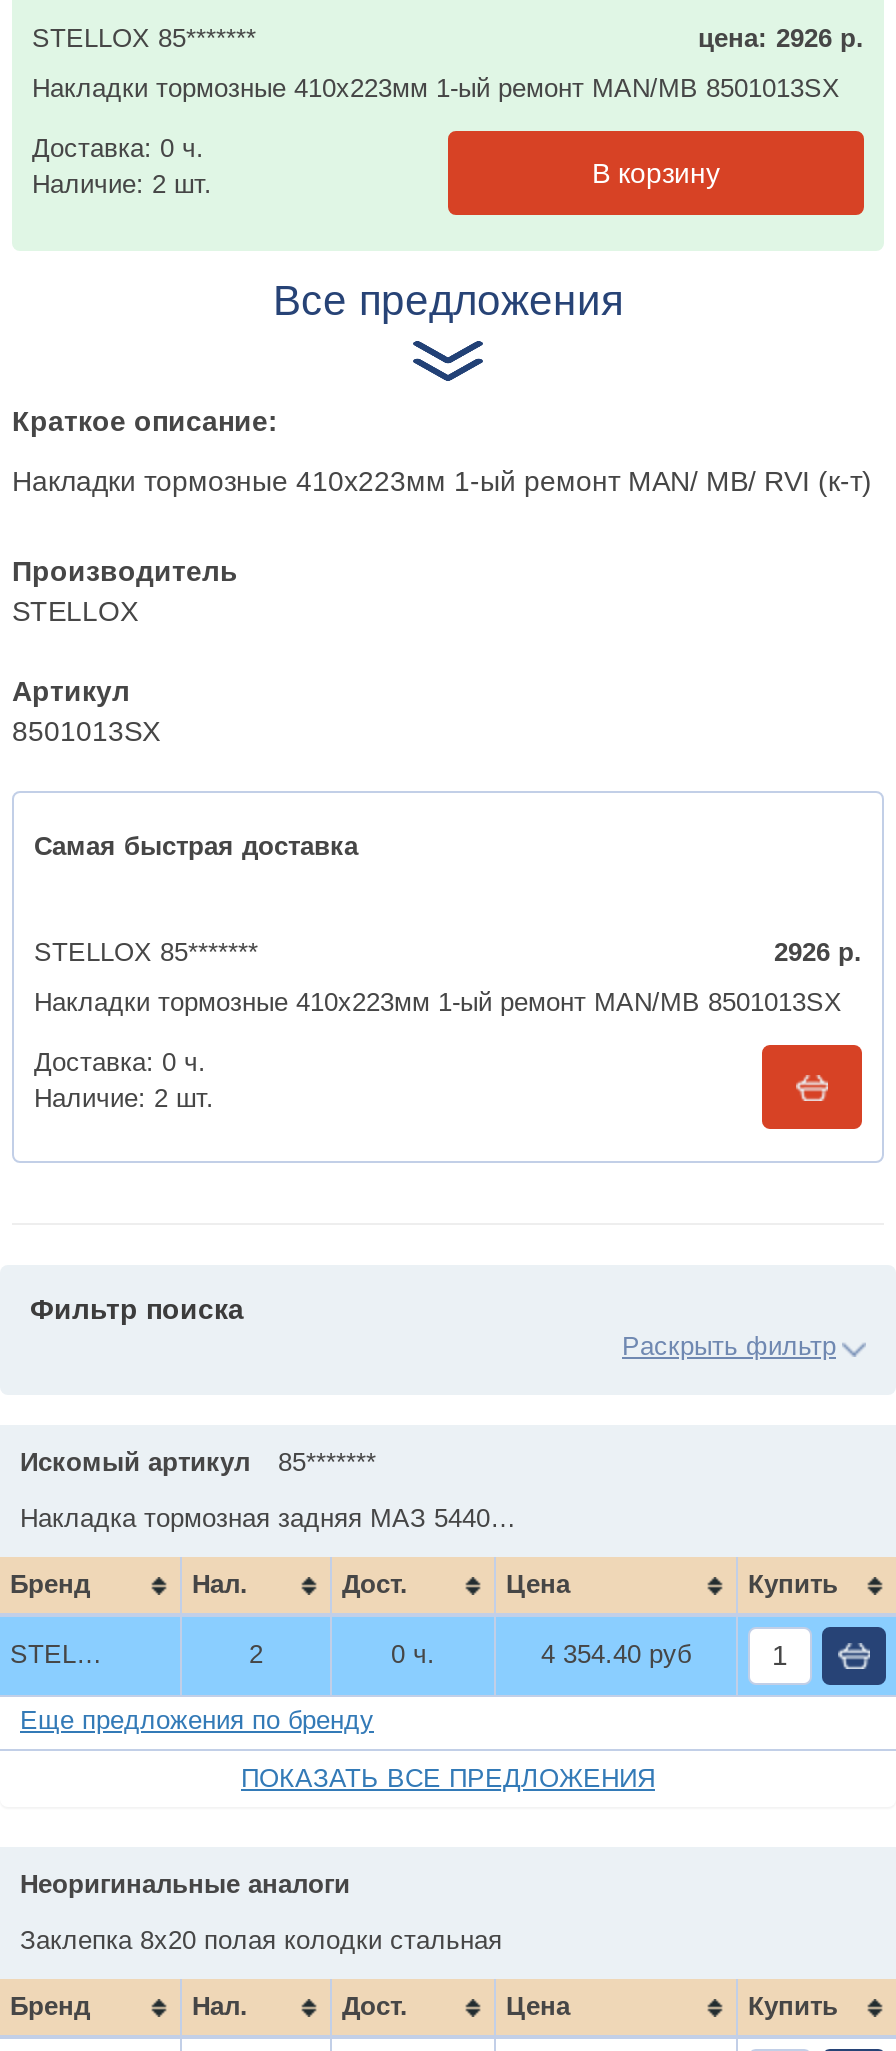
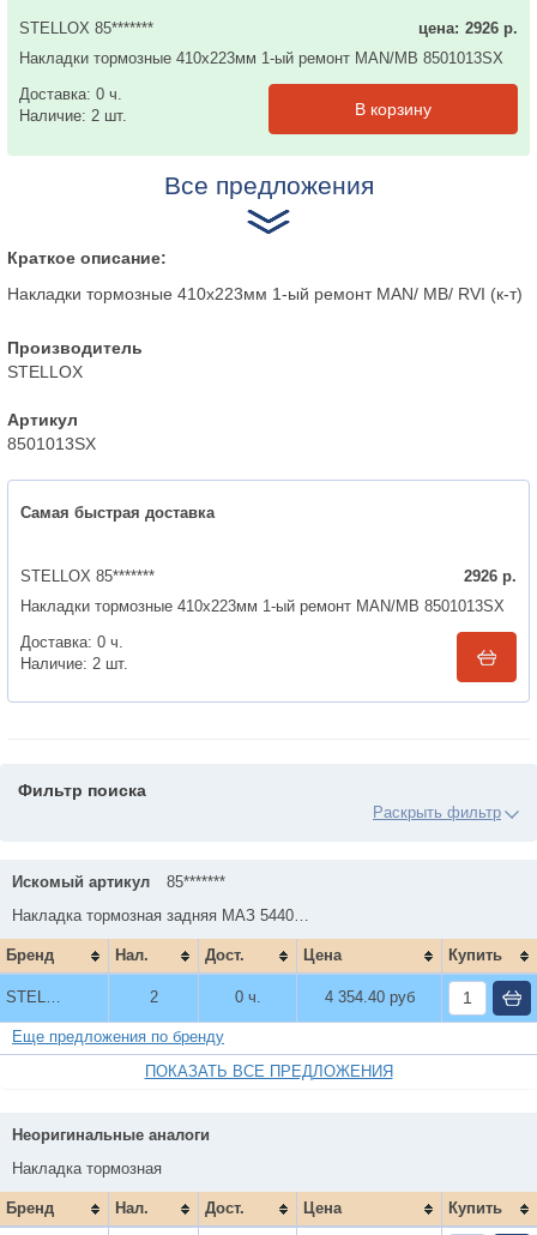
[20,1925,502,1955] Заклепка 8x20 полая колодки стальная -> [12,1159,162,1177] Накладка тормозная

